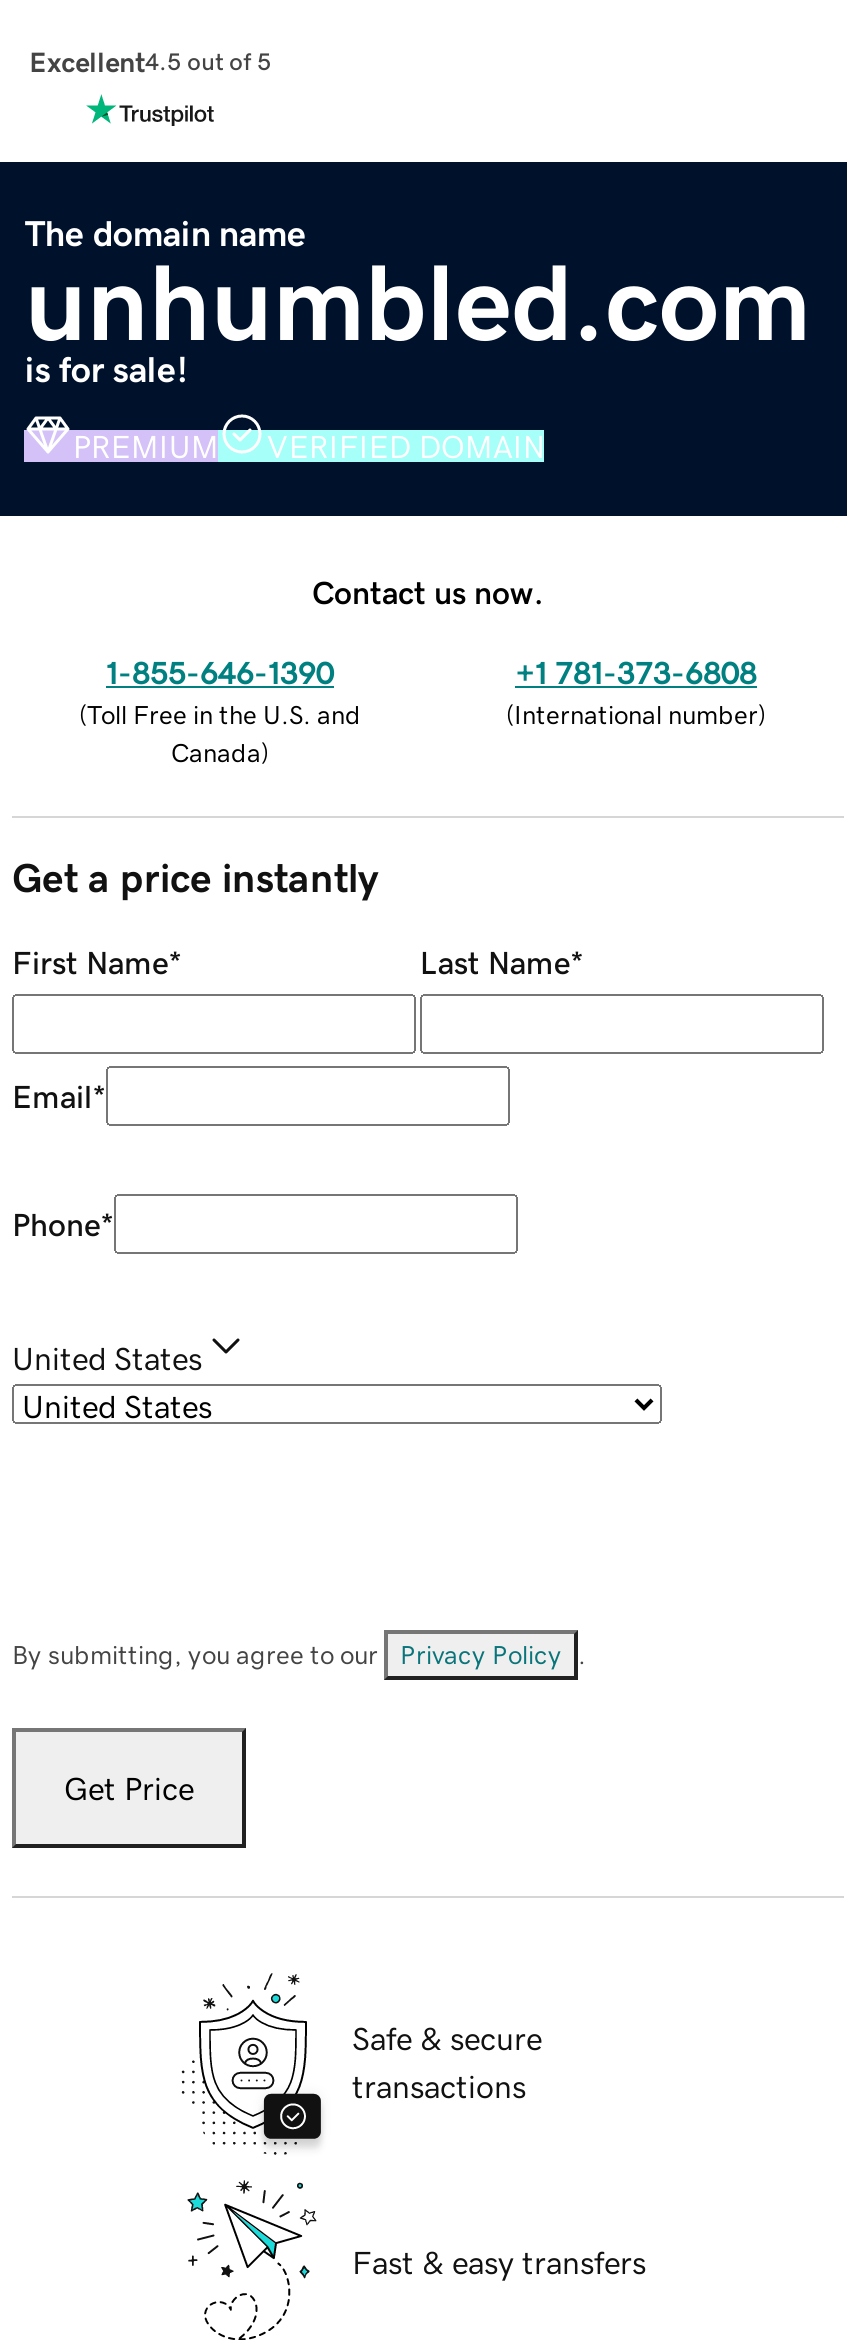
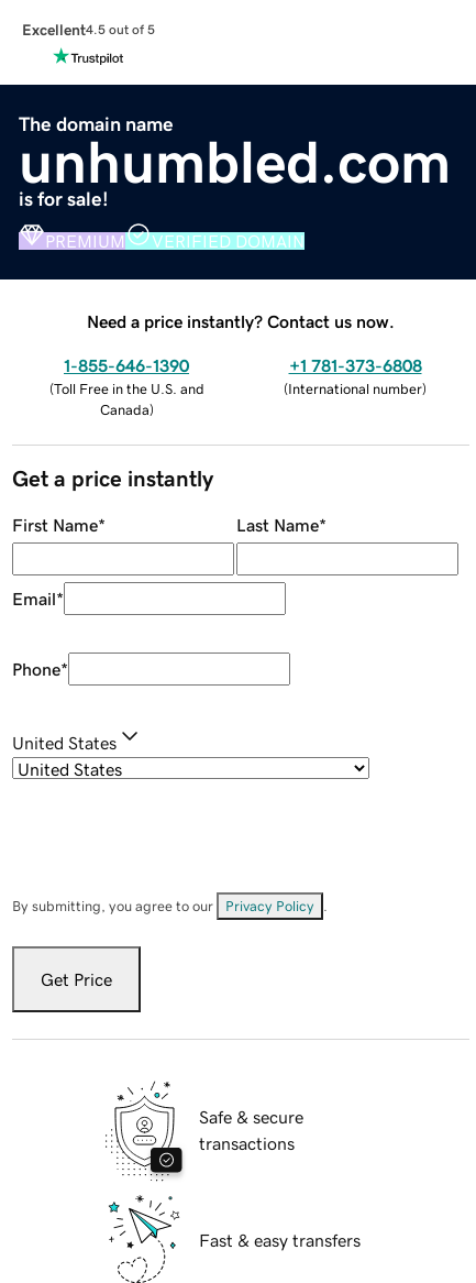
[312,575,544,607] Contact us now. -> [87,312,395,330] Need a price instantly? Contact us now.

